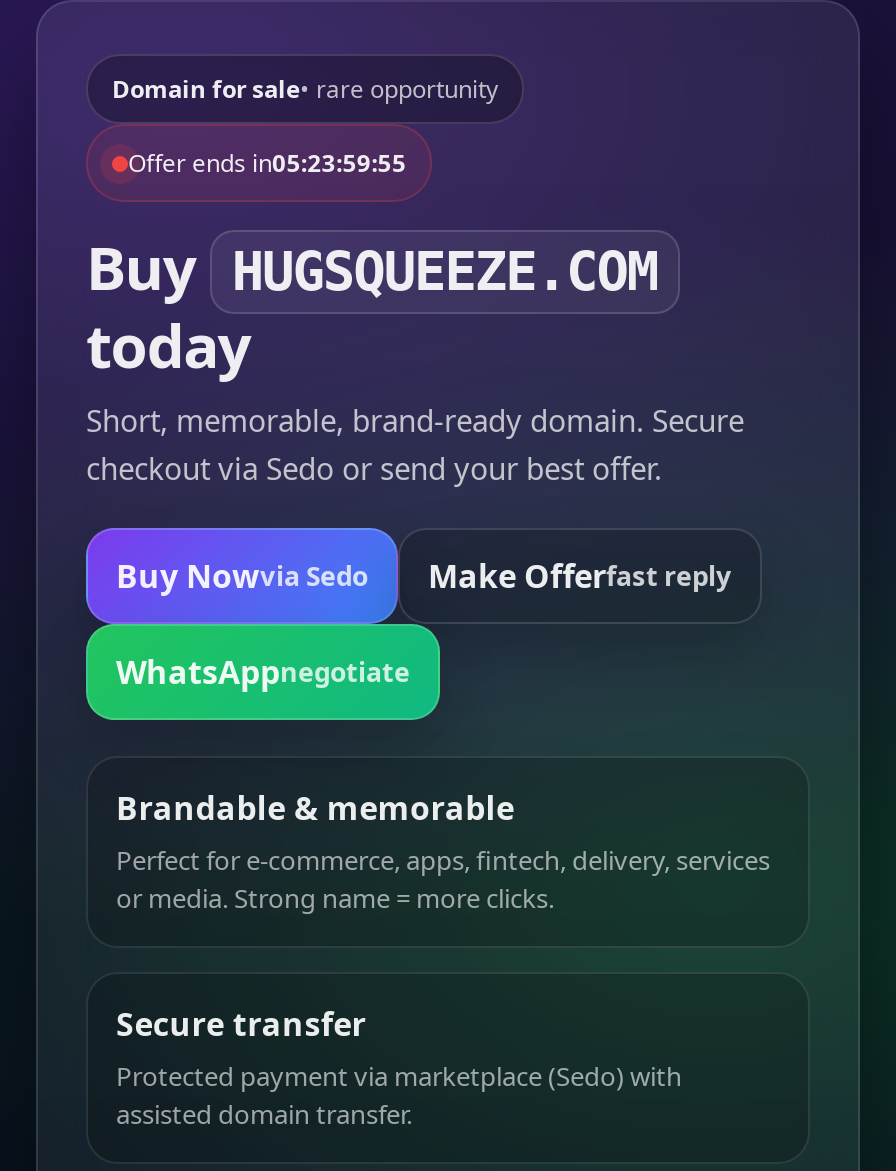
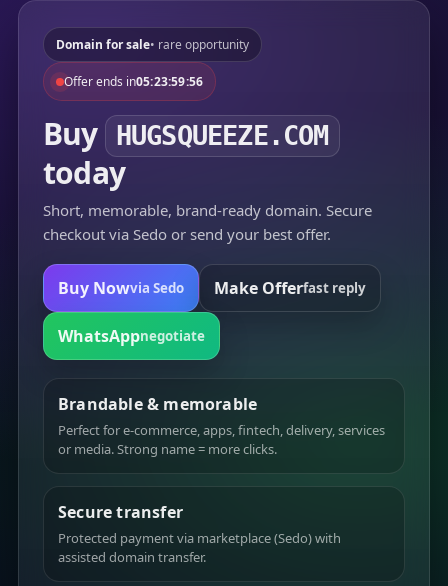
[128,146,406,180] Offer ends in05:23:59:55 -> [64,73,203,90] Offer ends in05:23:59:56

